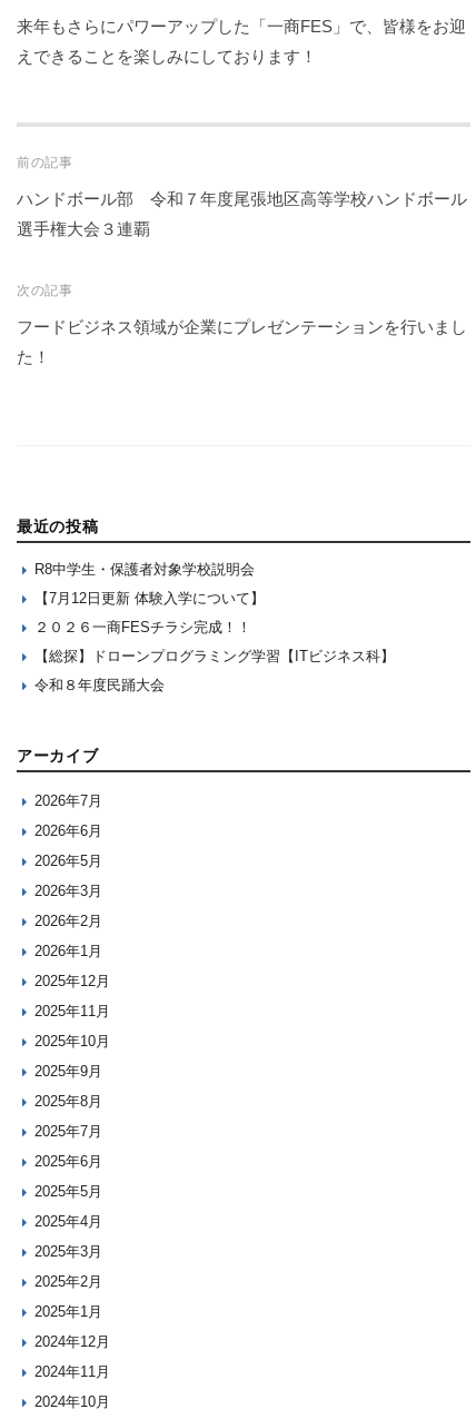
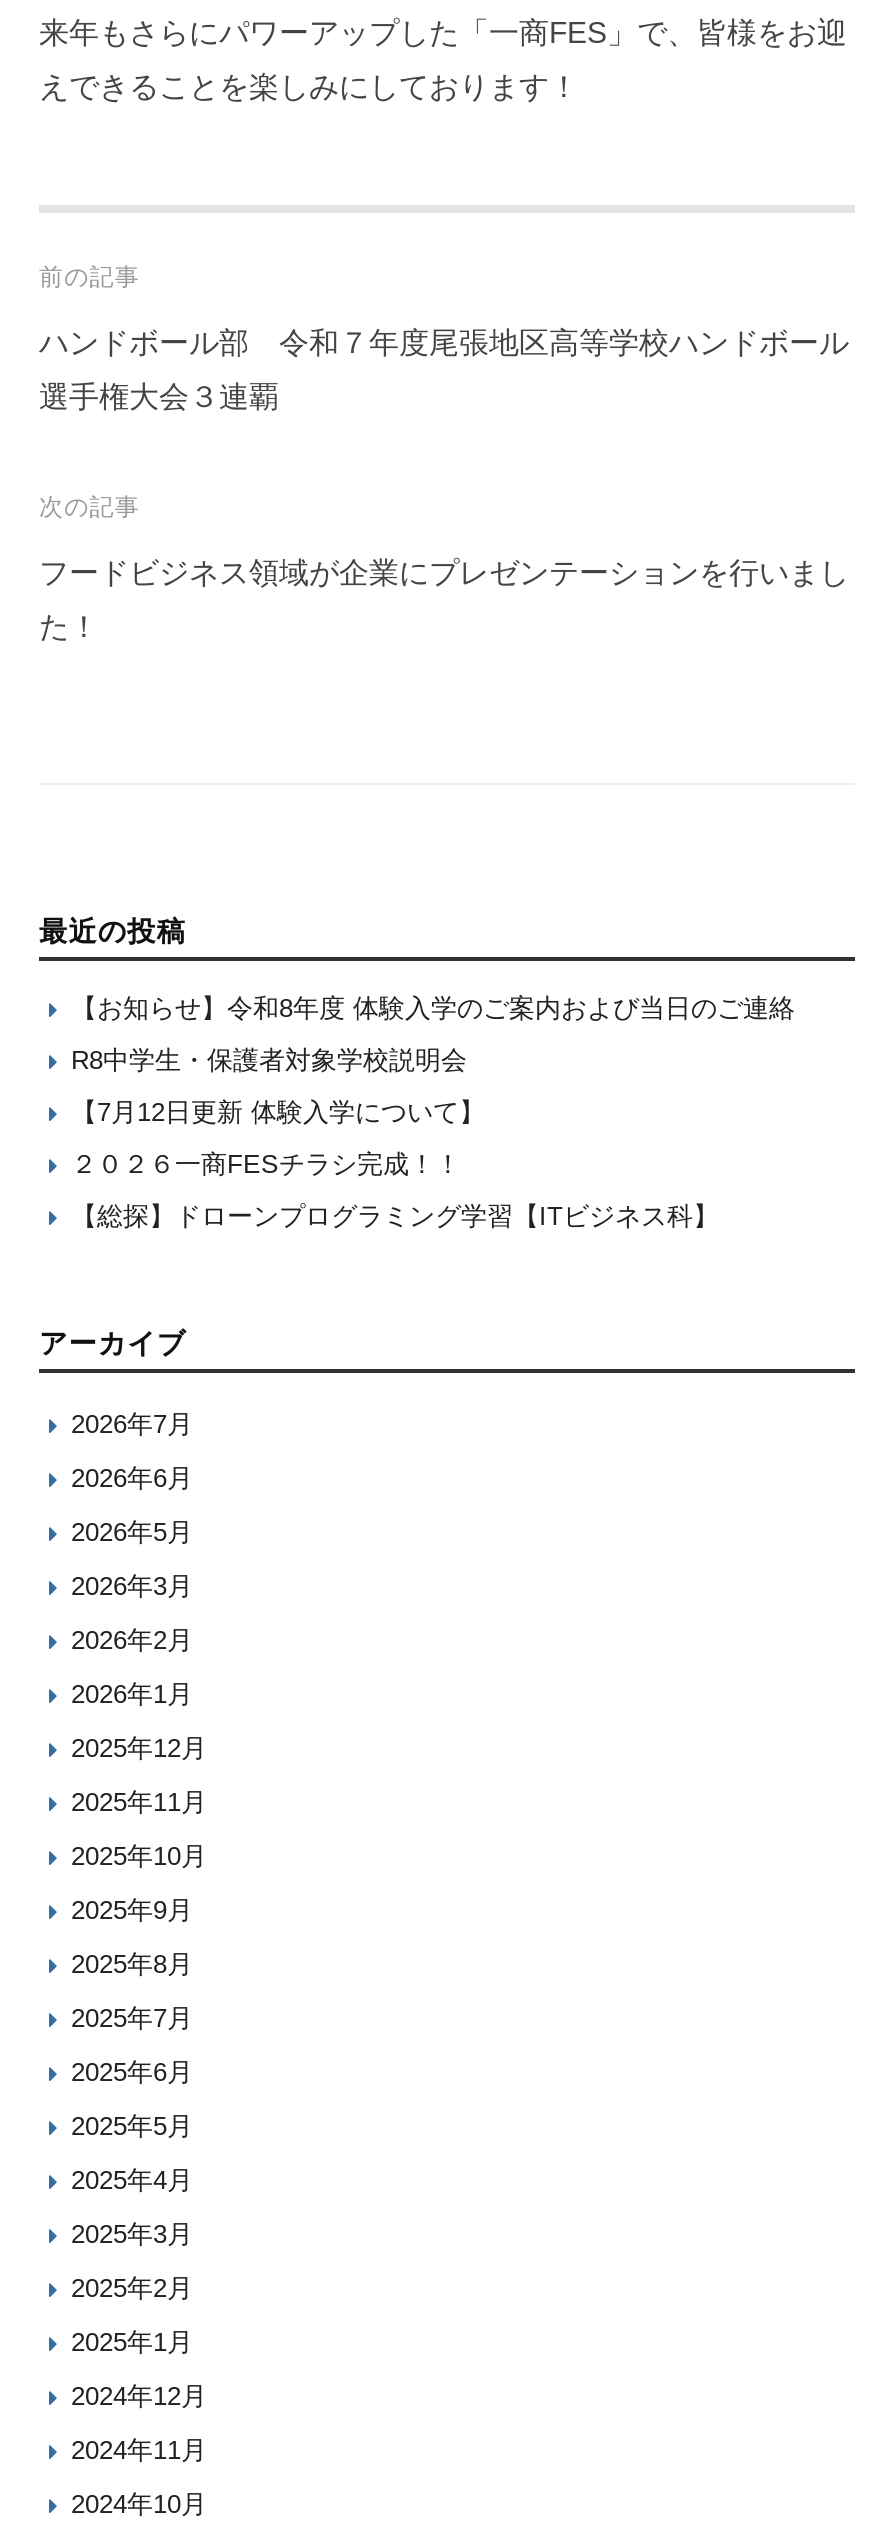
none -> [71,993,795,1023] 【お知らせ】令和8年度 体験入学のご案内および当日のご連絡
moved [34,561,395,664] -> [71,1045,719,1231]: R8中学生・保護者対象学校説明会 | 【7月12日更新 体験入学について】 | ２０２６一商FESチラシ完成！！ | 【総探】ドローンプログラミング学習【ITビジネス科】
[34,676,165,693] 令和８年度民踊大会 -> none

